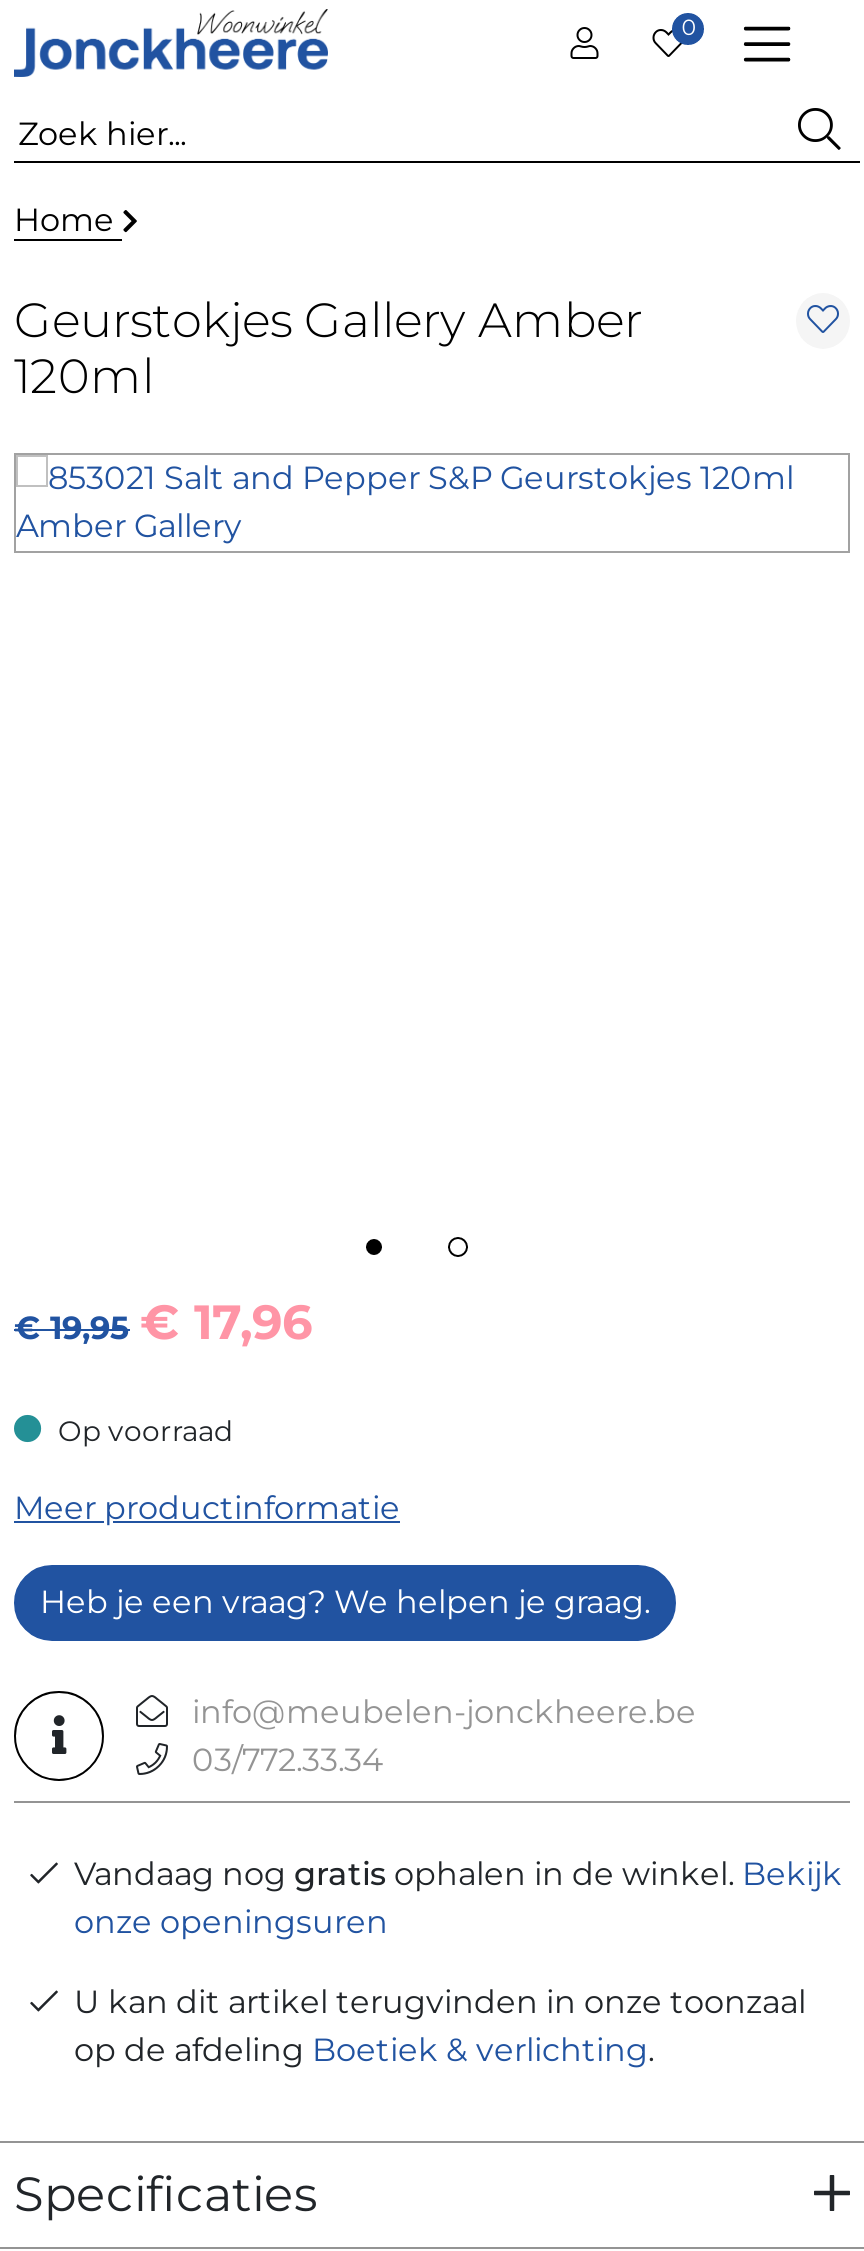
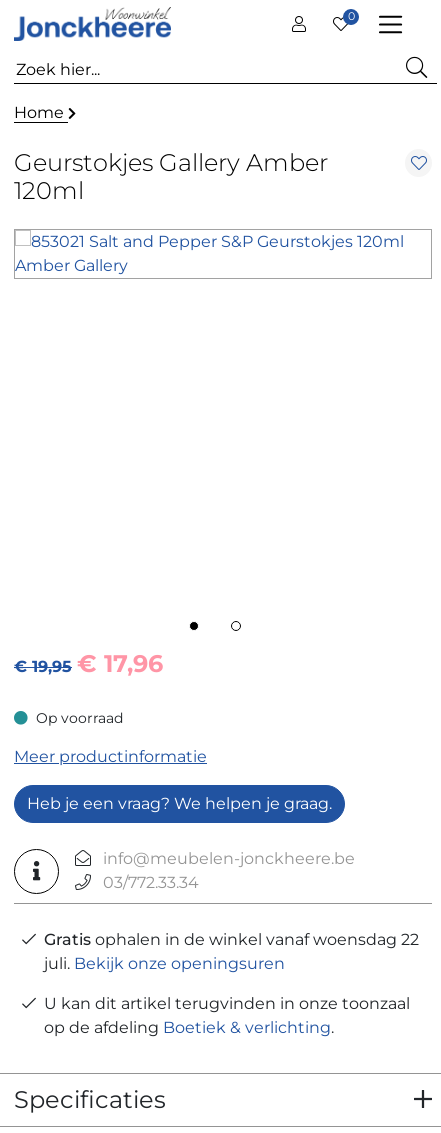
[74,1855,842,1941] Vandaag nog gratis ophalen in de winkel. Bekijk | onze openingsuren -> [44,930,419,973] Gratis ophalen in de winkel vanaf woensdag 22 | juli. Bekijk onze openingsuren

